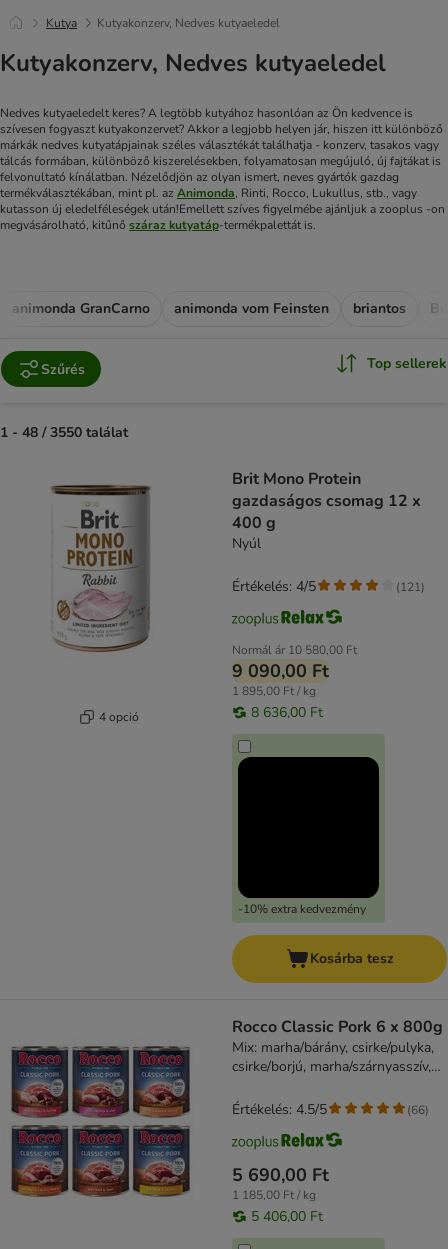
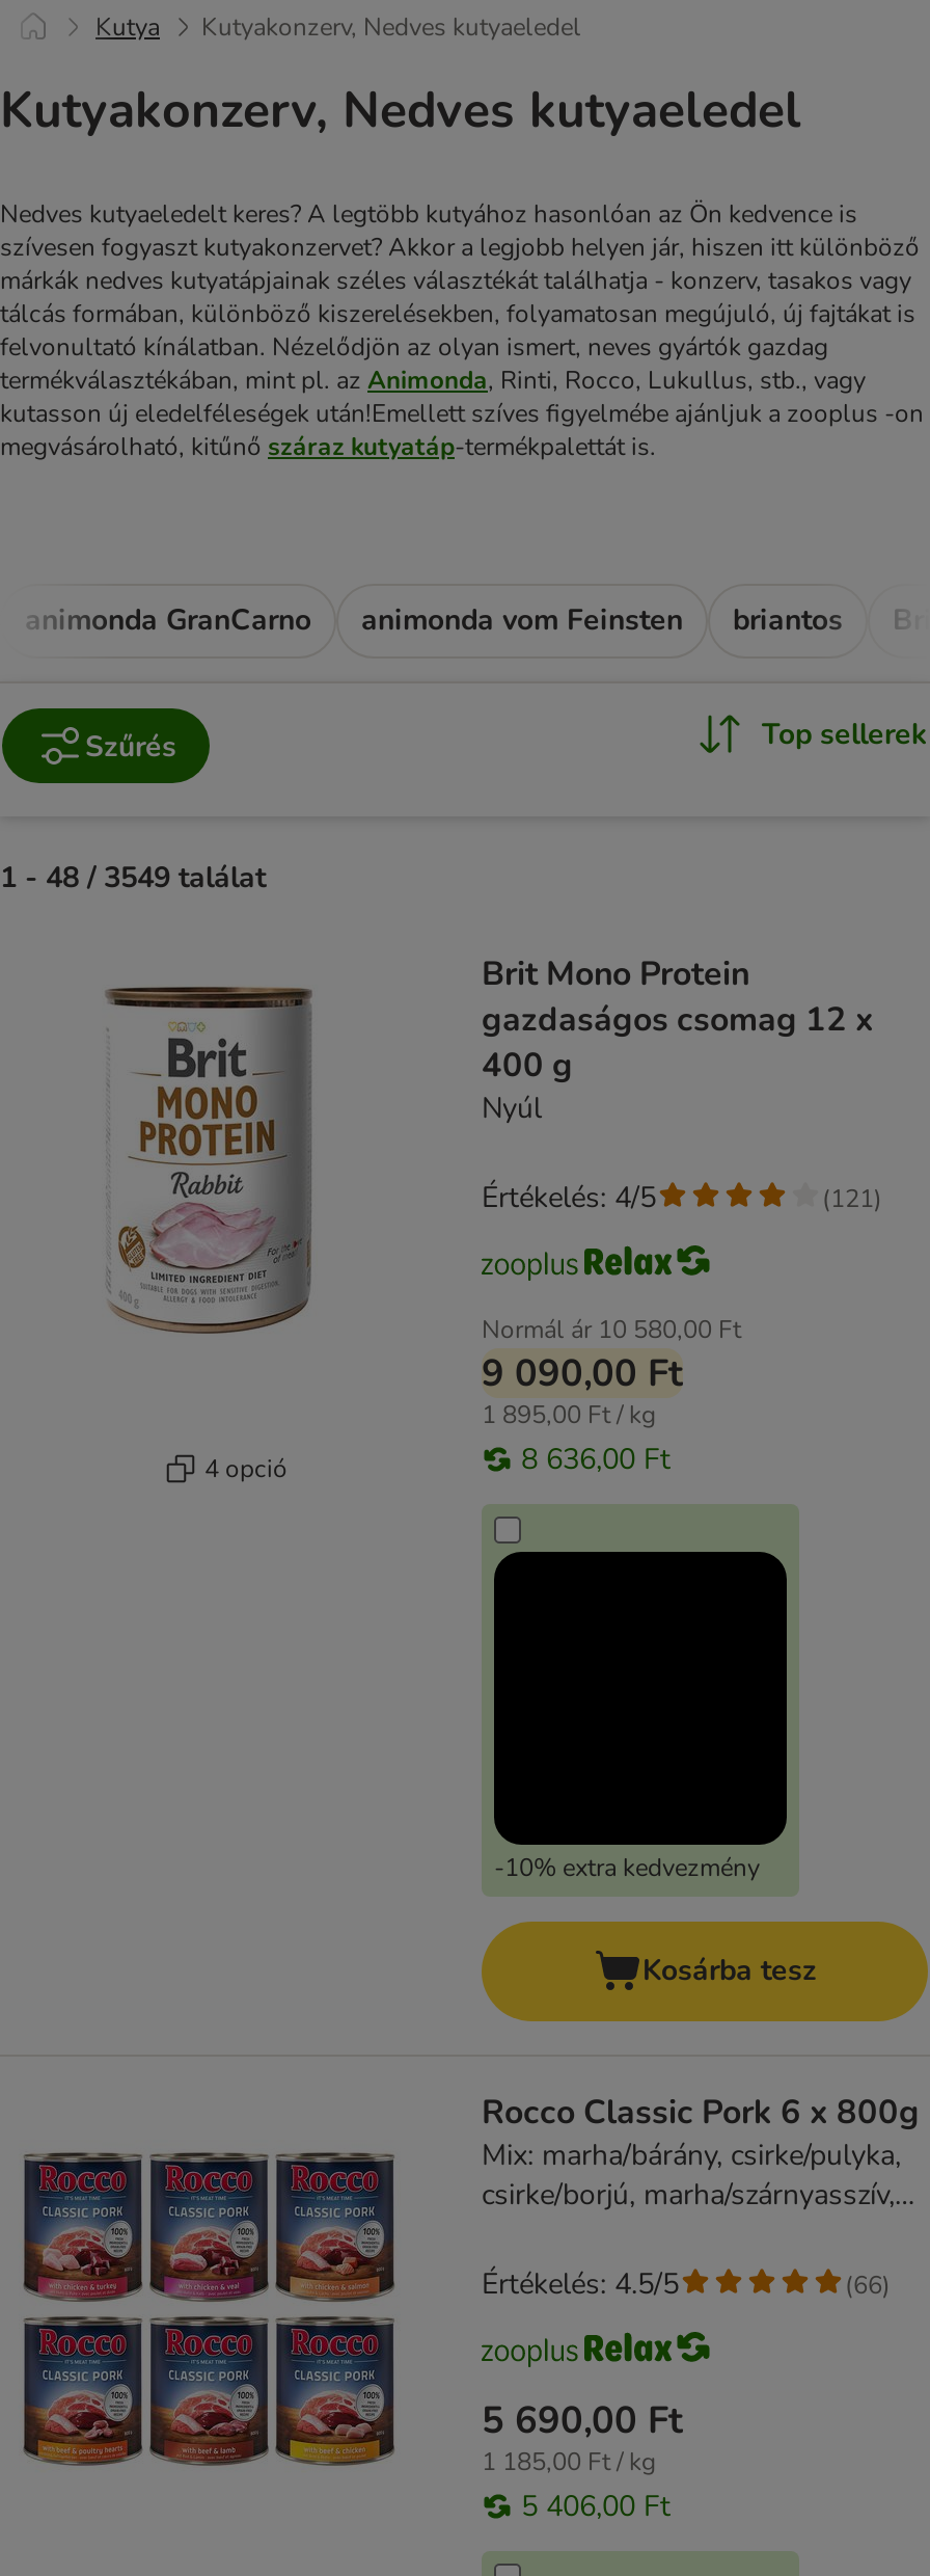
[0,423,128,442] 1 - 48 / 3550 találat -> [0,858,266,898] 1 - 48 / 3549 találat

